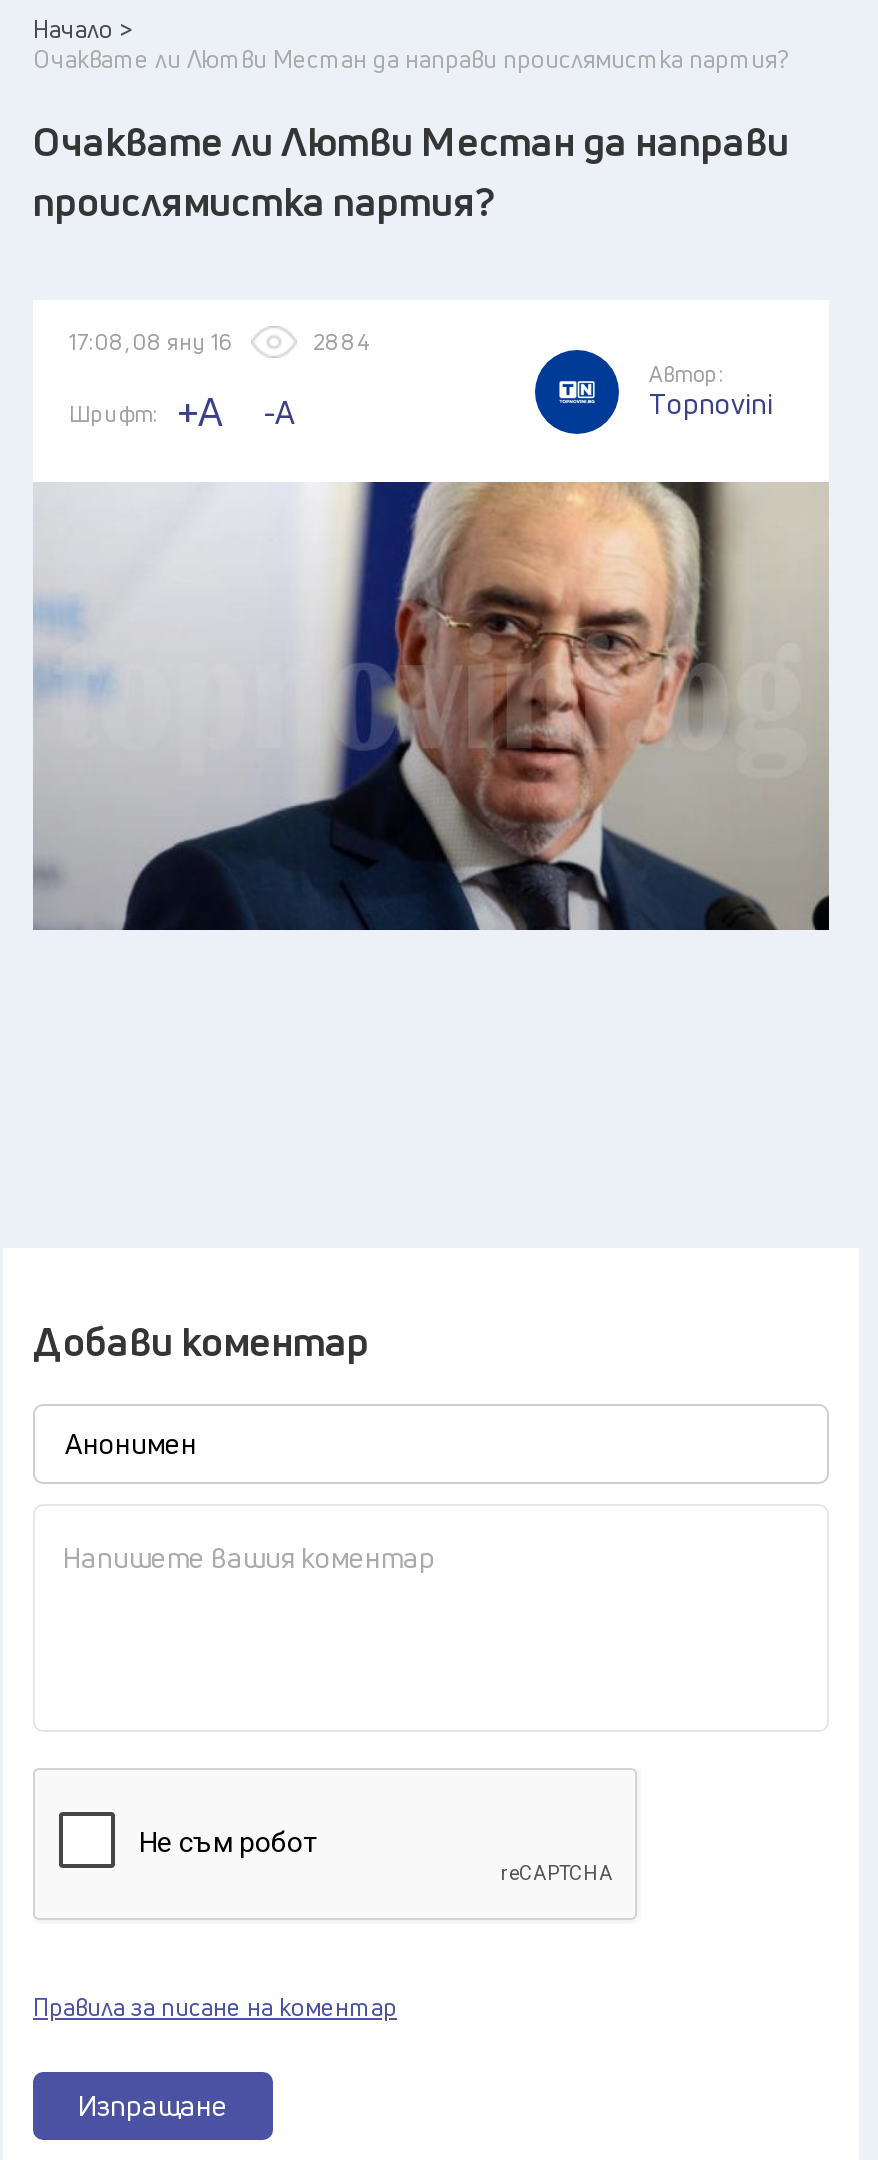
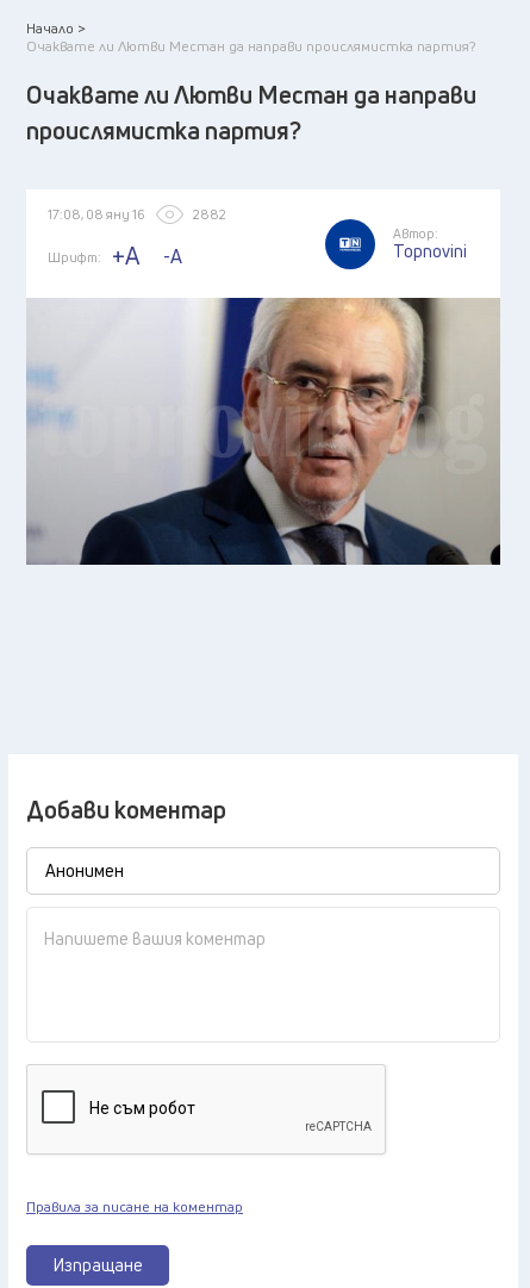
[313,326,369,356] 2884 -> [193,205,226,223] 2882

